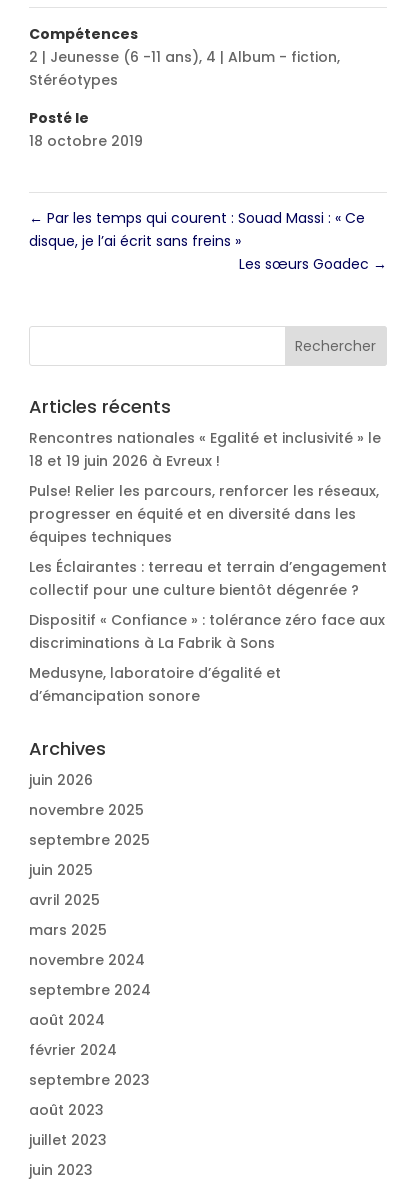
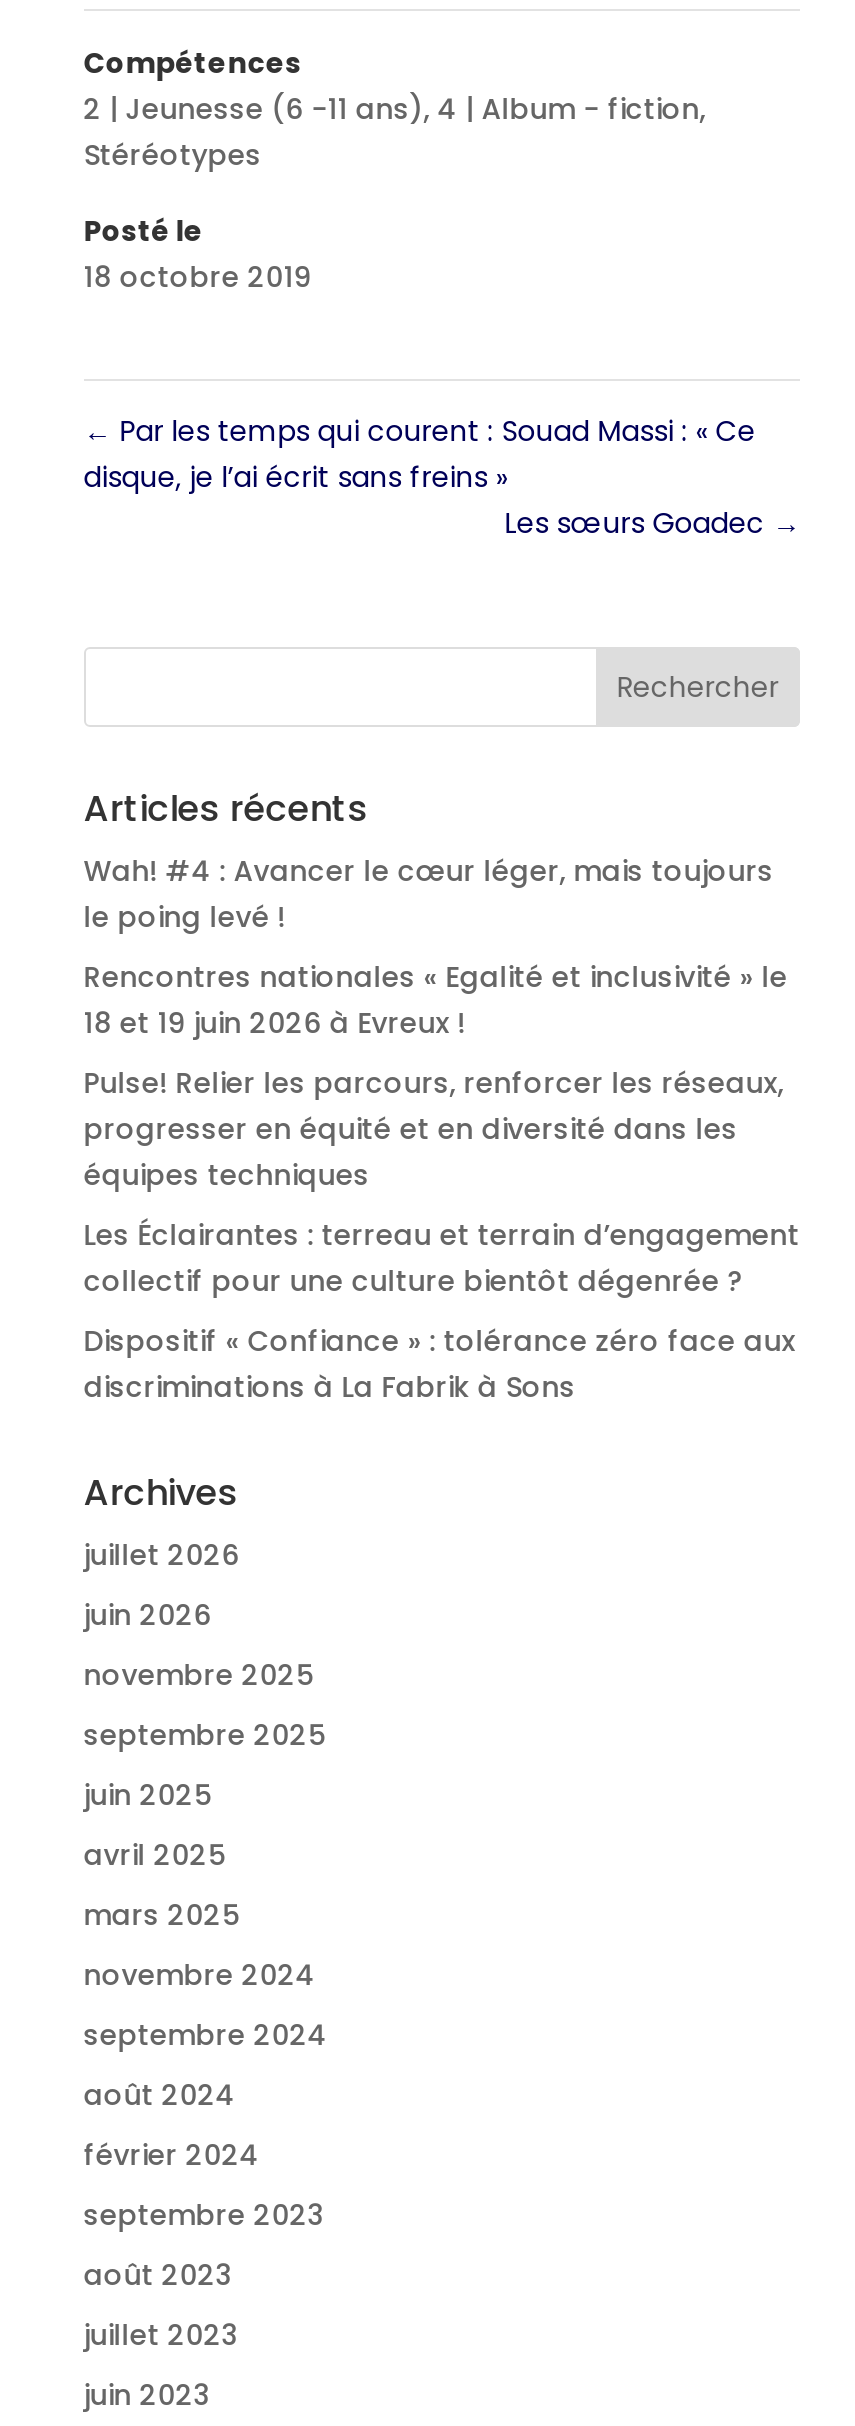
none -> [84,850,774,936] Wah! #4 : Avancer le cœur léger, mais toujours | le poing levé !
moved [29,428,387,653] -> [84,956,800,1406]: Rencontres nationales « Egalité et inclusivité » le | 18 et 19 juin 2026 à Evreux ! | Pulse! Relier les parcours, renforcer les réseaux, | ... | Dispositif « Confiance » : tolérance zéro face aux | discriminations à La Fabrik à Sons
[29,663,281,706] Medusyne, laboratoire d’égalité et | d’émancipation sonore -> none
none -> [84,1534,240,1574] juillet 2026

